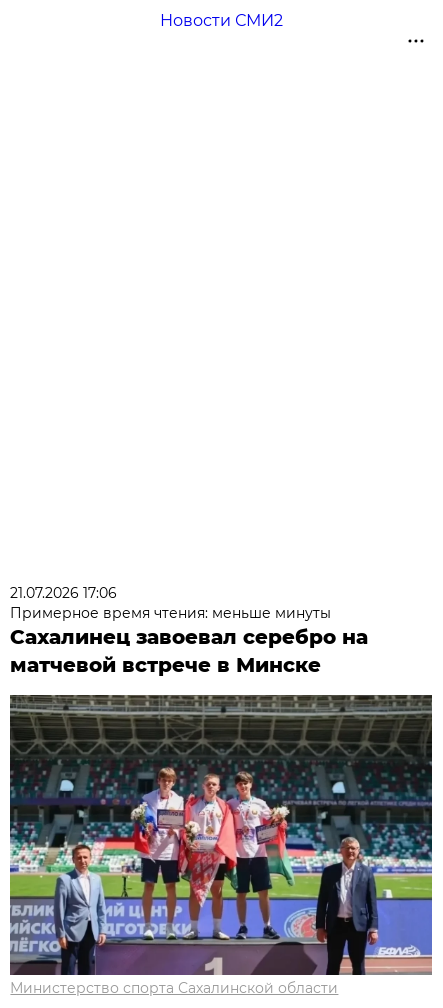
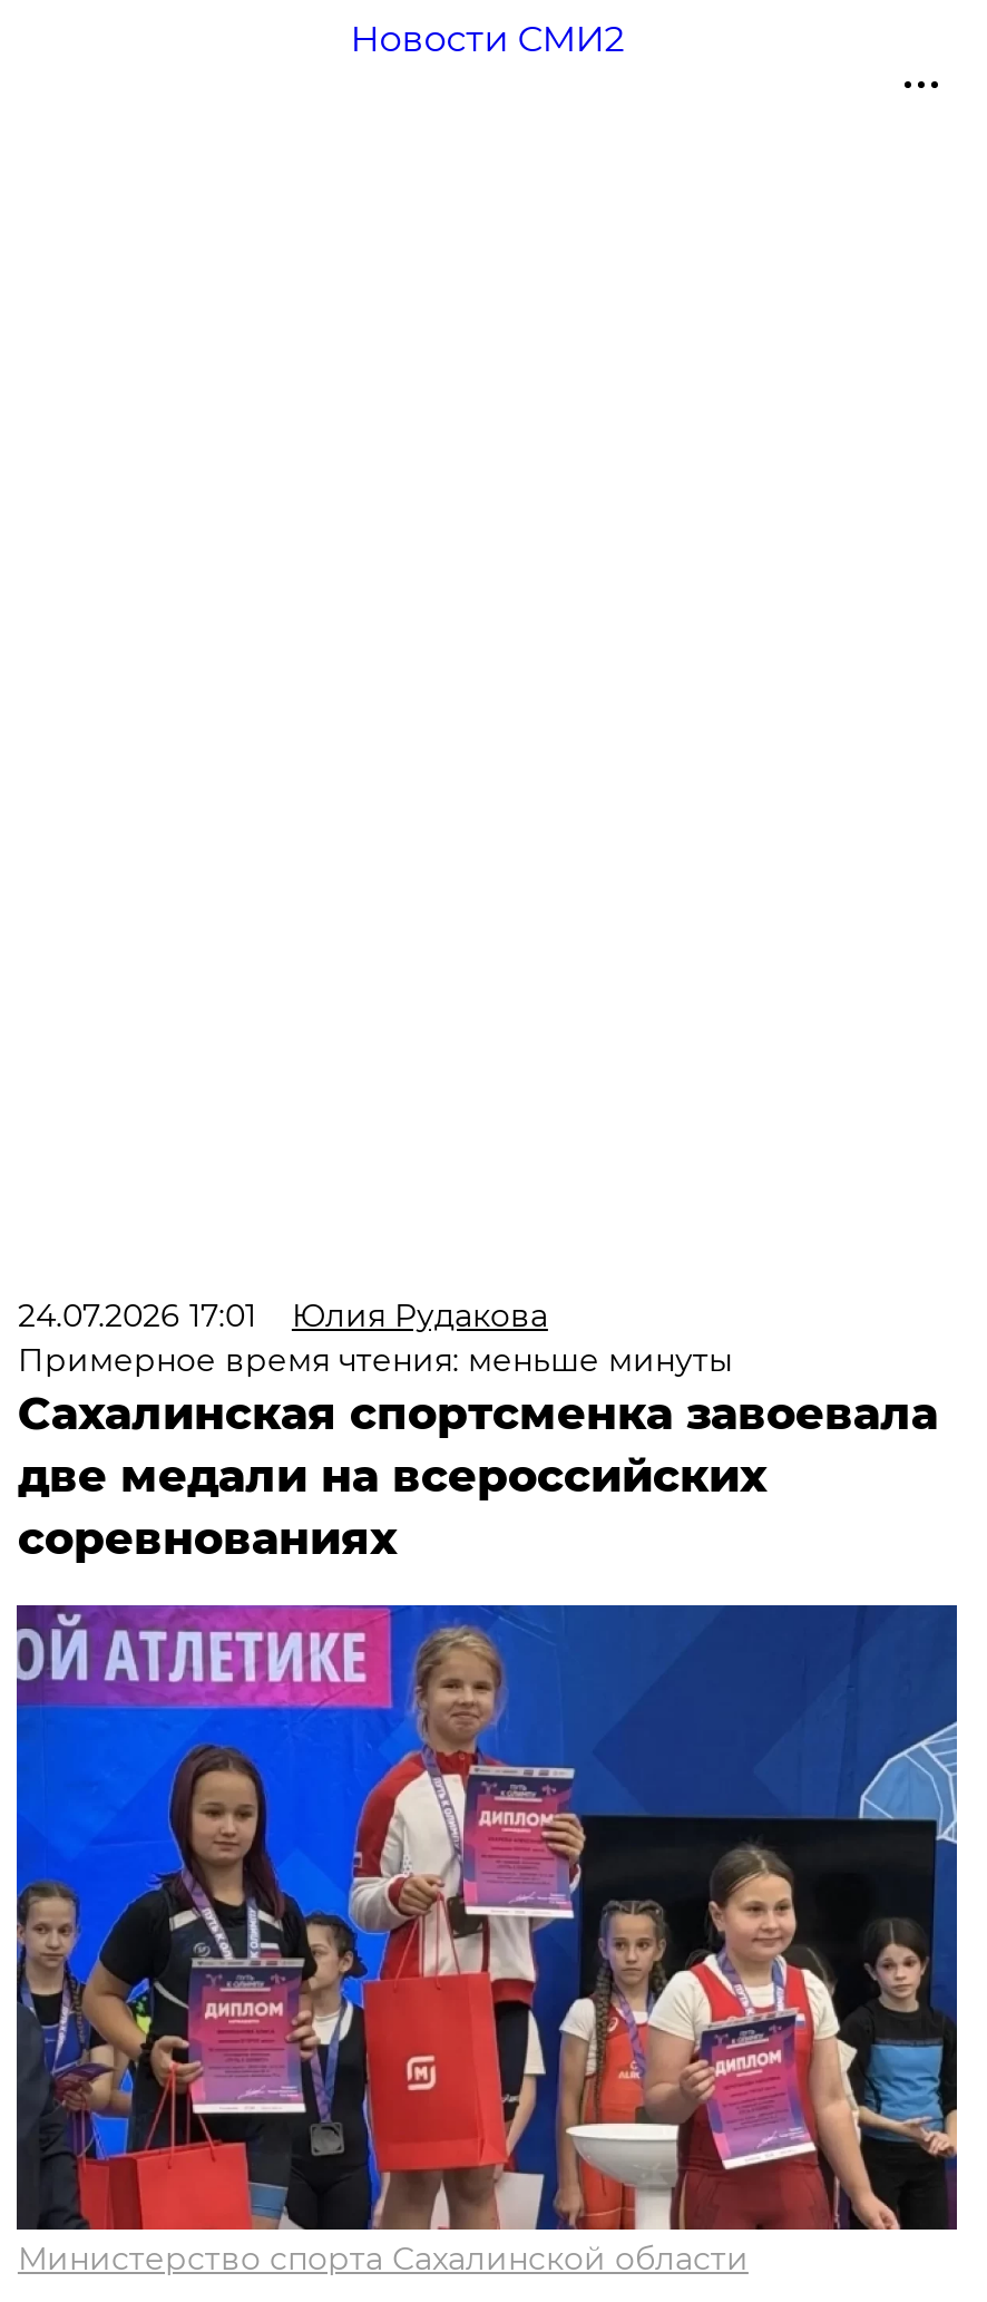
[10,584,117,602] 21.07.2026 17:06 -> [18,1295,548,1335] 24.07.2026 17:01 | Юлия Рудакова
[10,625,368,677] Сахалинец завоевал серебро на | матчевой встрече в Минске -> [18,1387,938,1565] Сахалинская спортсменка завоевала | две медали на всероссийских | соревнованиях
[9,694,433,976] [image] -> [14,1603,959,2232] [image]

